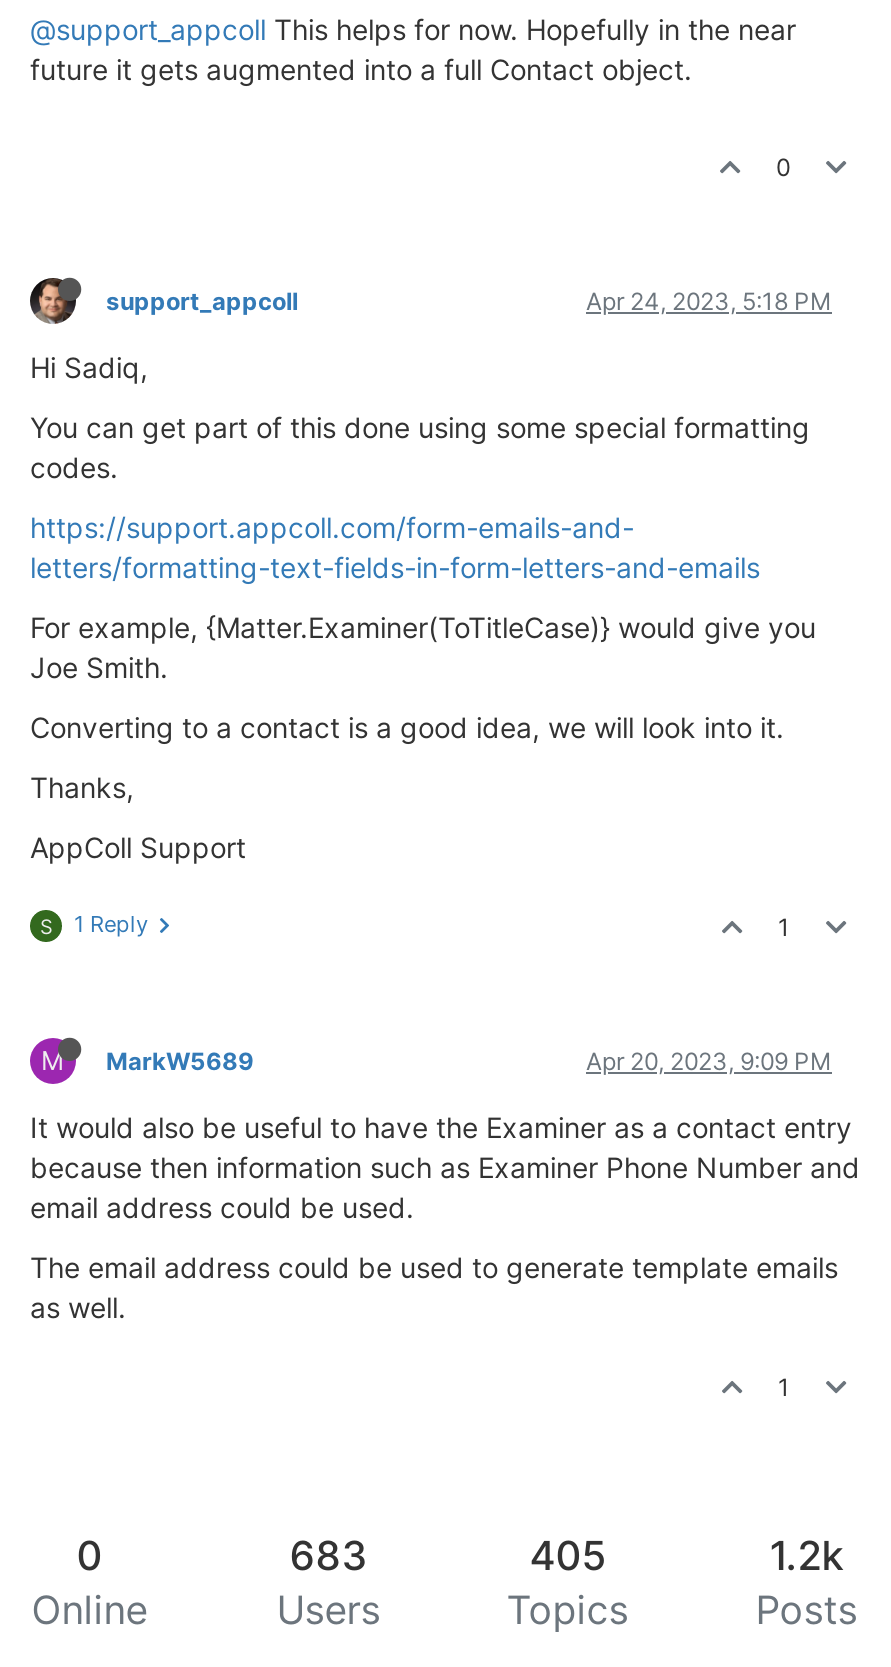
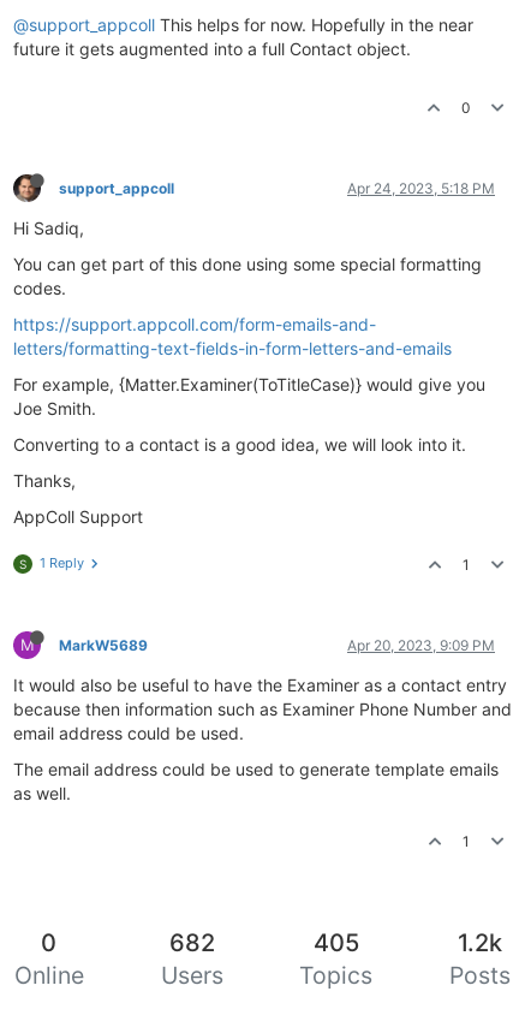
[290,1532,368,1580] 683 -> [170,928,215,957] 682

